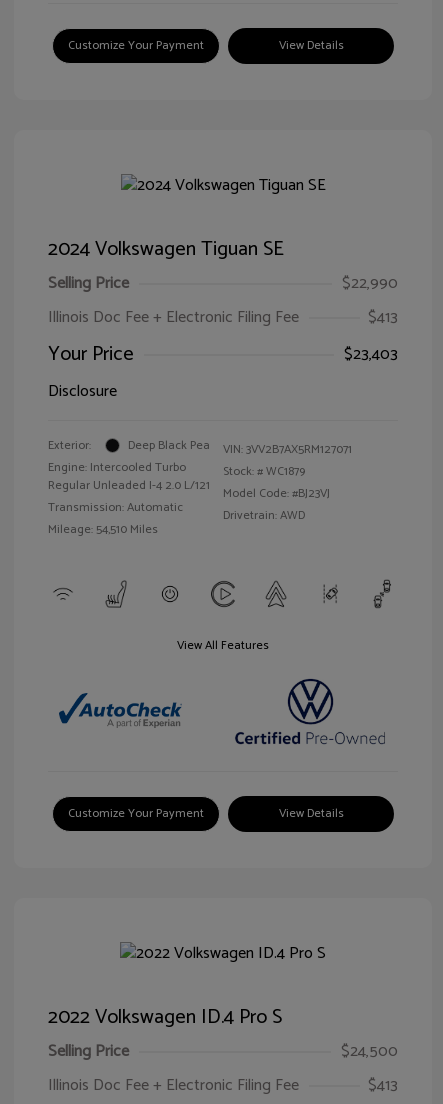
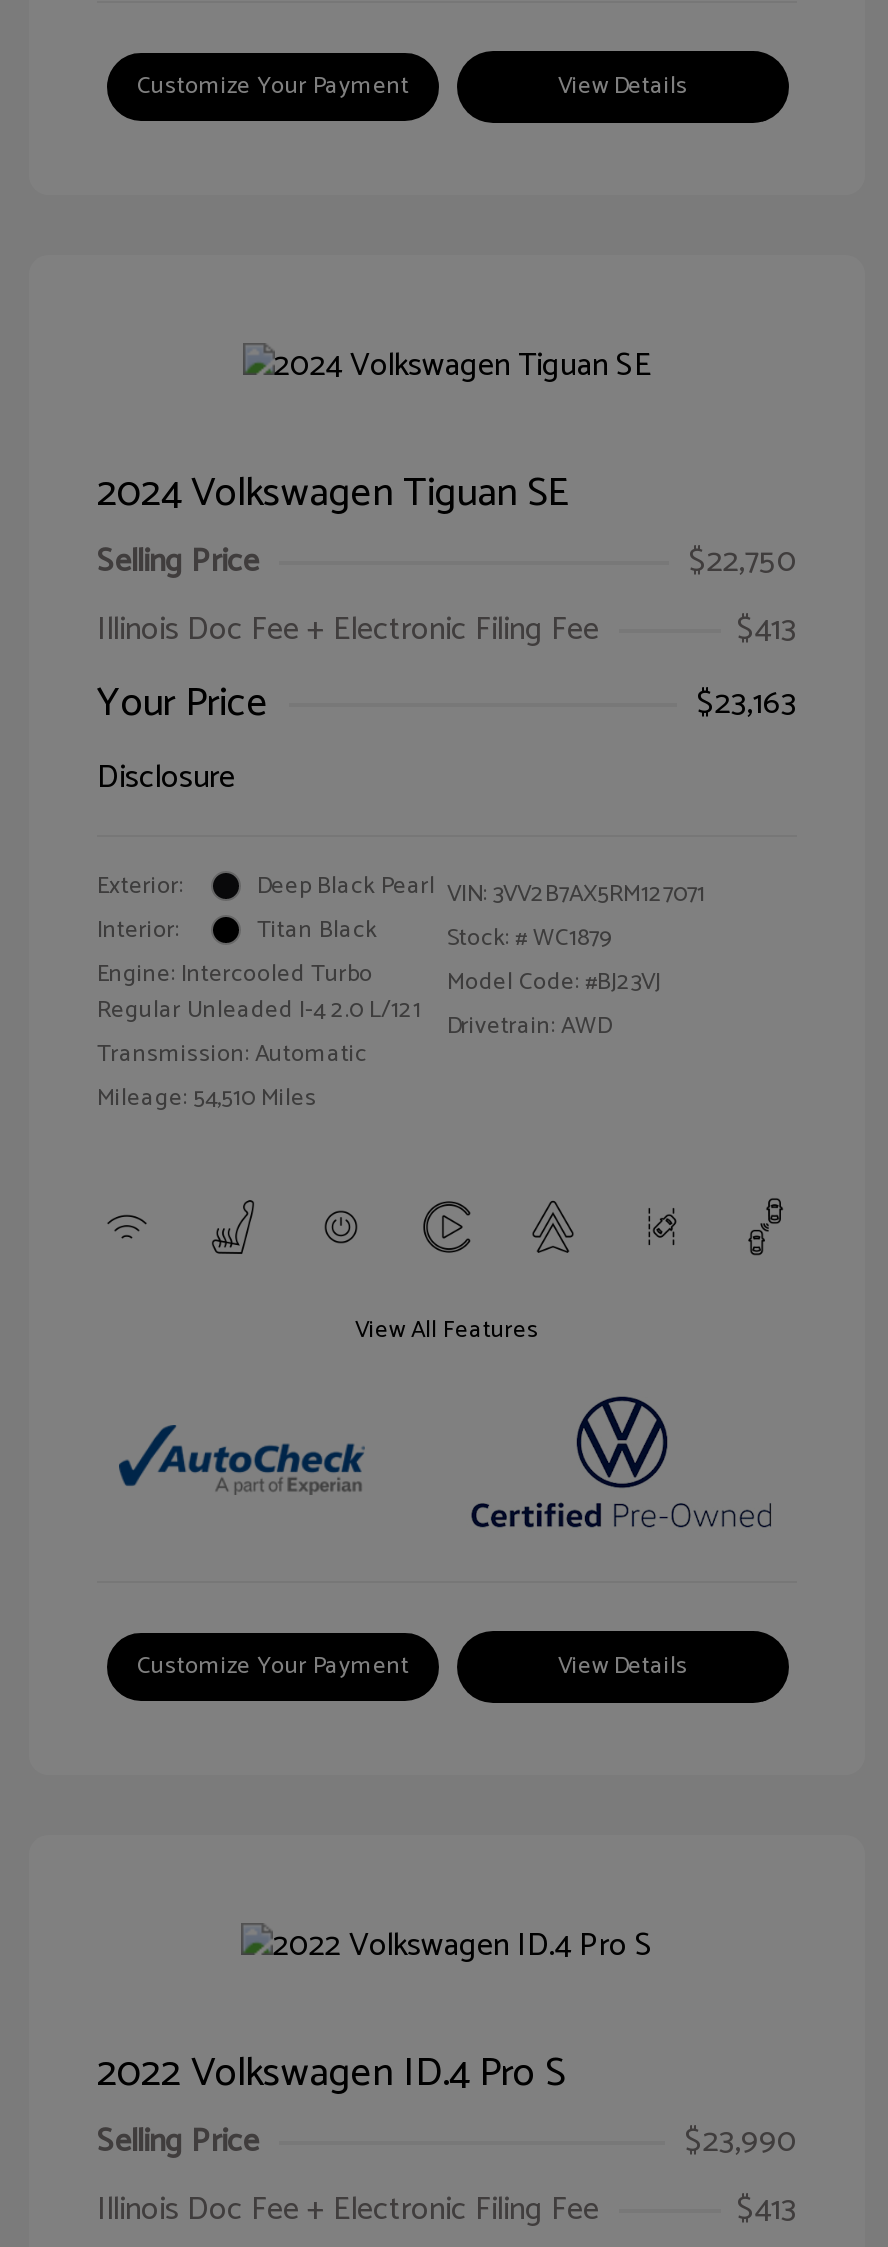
[342,270,398,297] $22,990 -> [689,535,797,589] $22,750
[344,341,398,368] $23,403 -> [697,677,797,731] $23,163
[128,436,210,455] Deep Black Pea -> [97,867,435,949] Deep Black Pearl | Interior: | Titan Black
[341,1038,398,1065] $24,500 -> [685,2114,797,2168] $23,990

